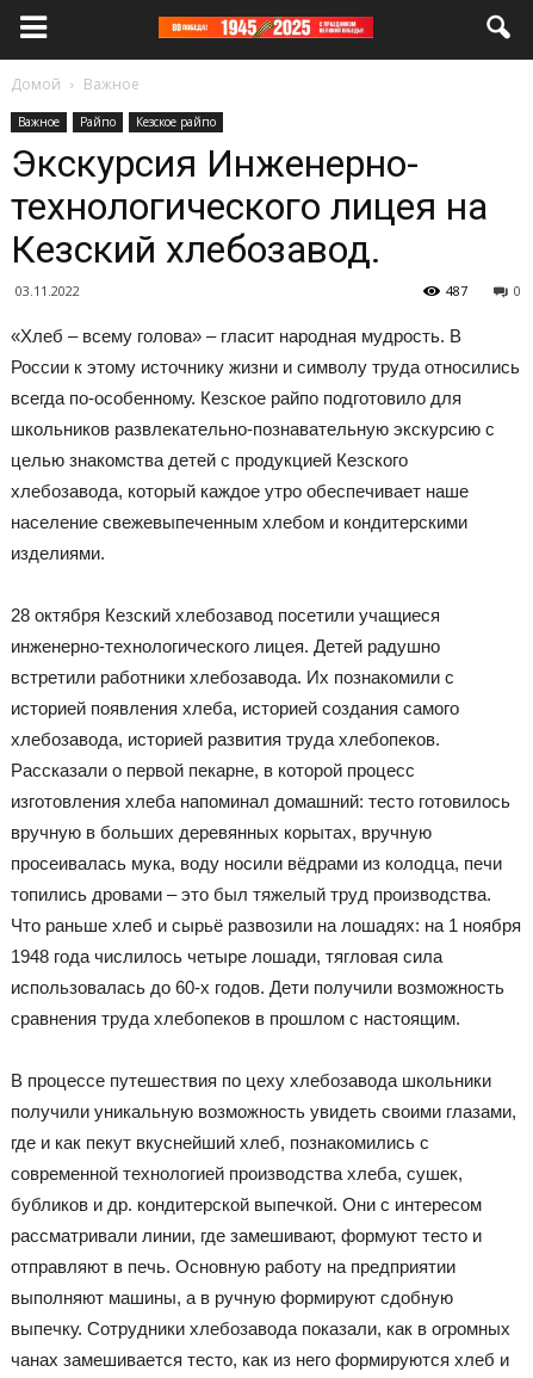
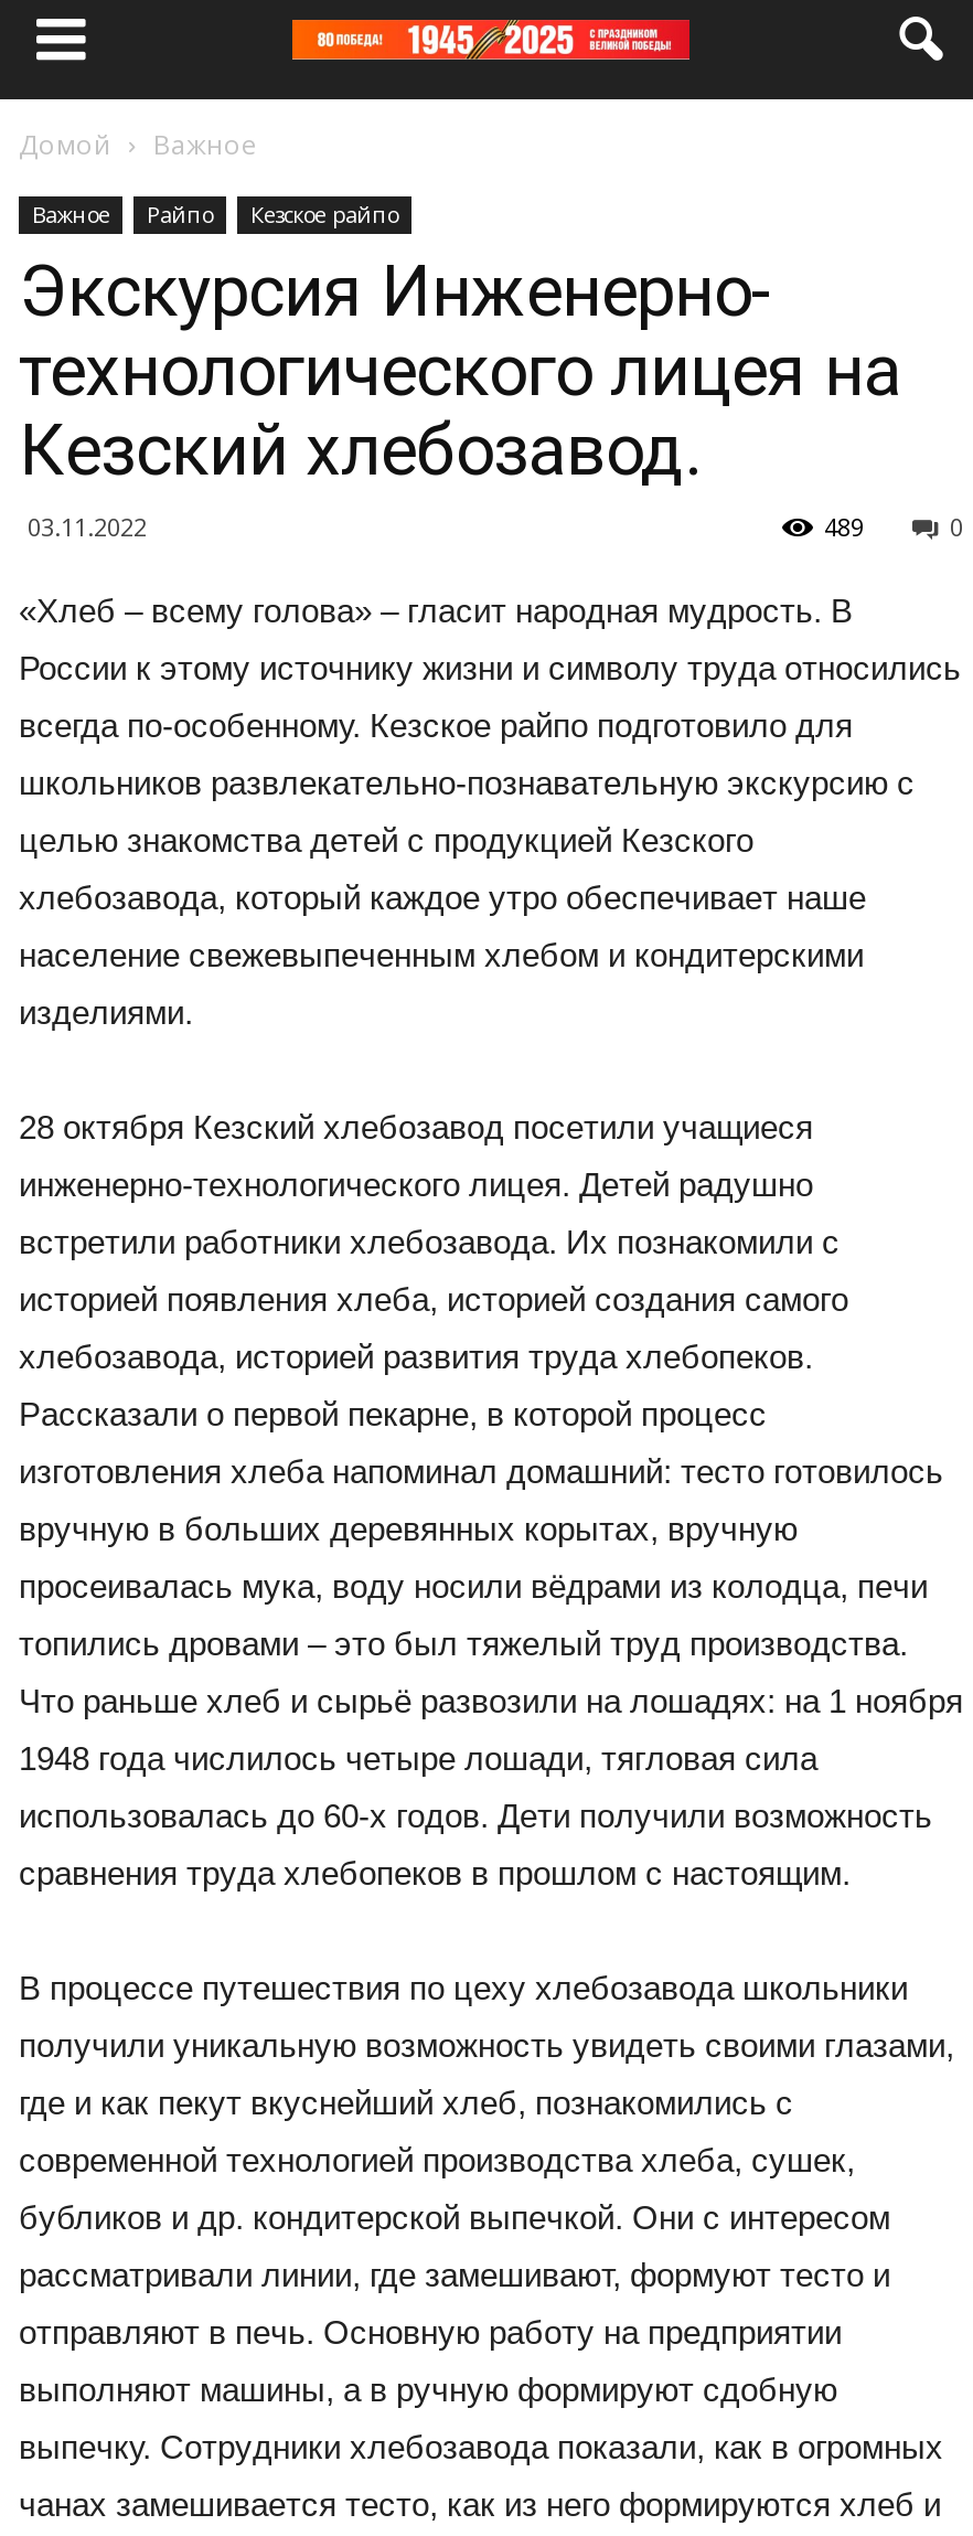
[446,282,467,299] 487 -> [824,510,864,543] 489

